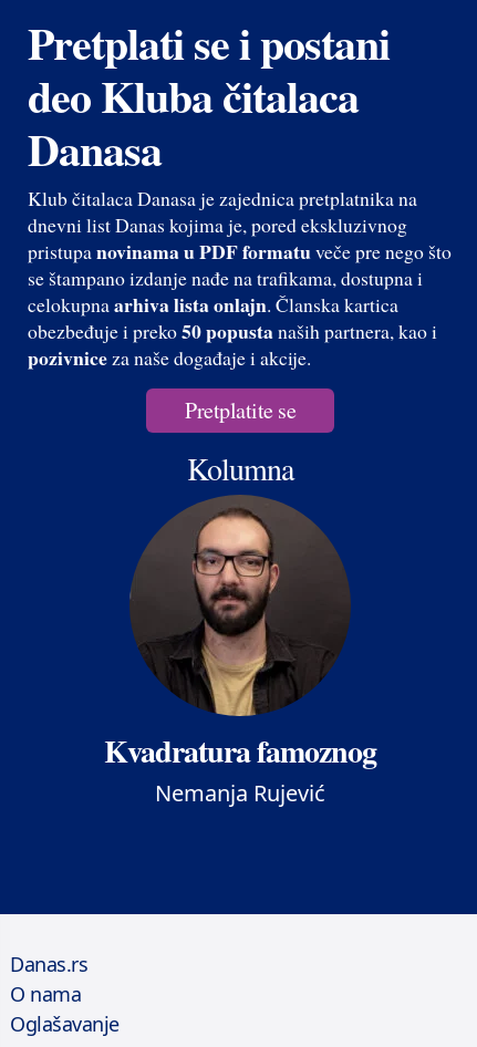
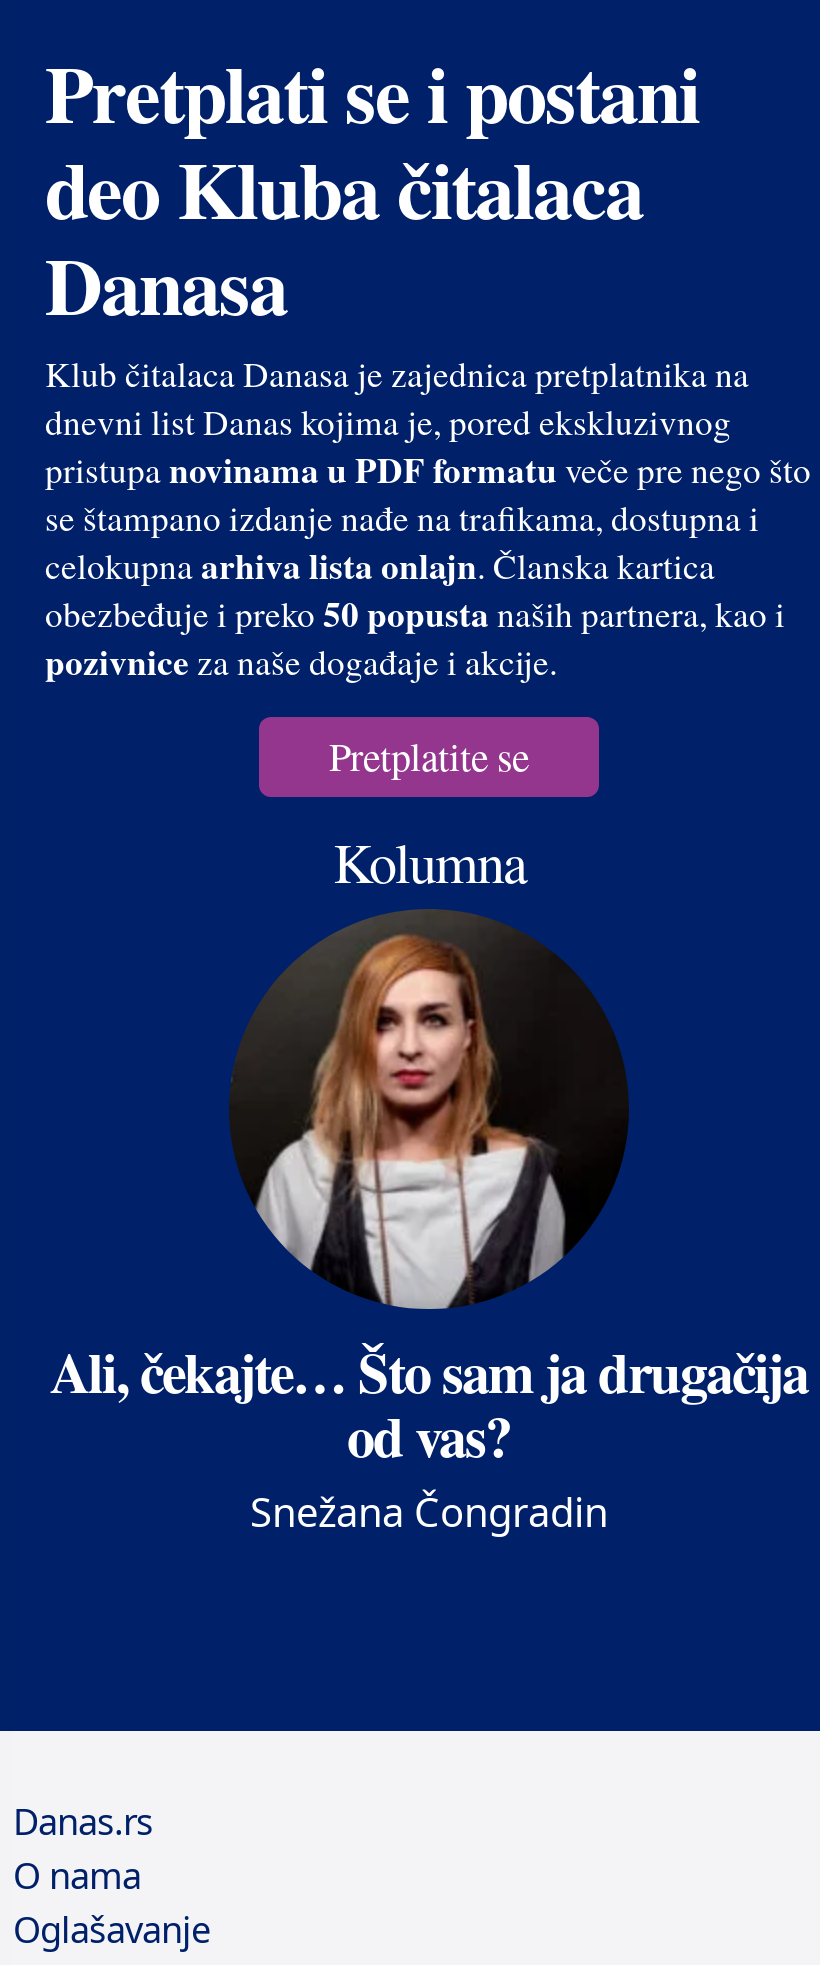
[104,502,376,808] [image] | Kvadratura famoznog | Nemanja Rujević -> [50,924,808,1540] [image] | Ali, čekajte… Što sam ja drugačija | od vas? | Snežana Čongradin

